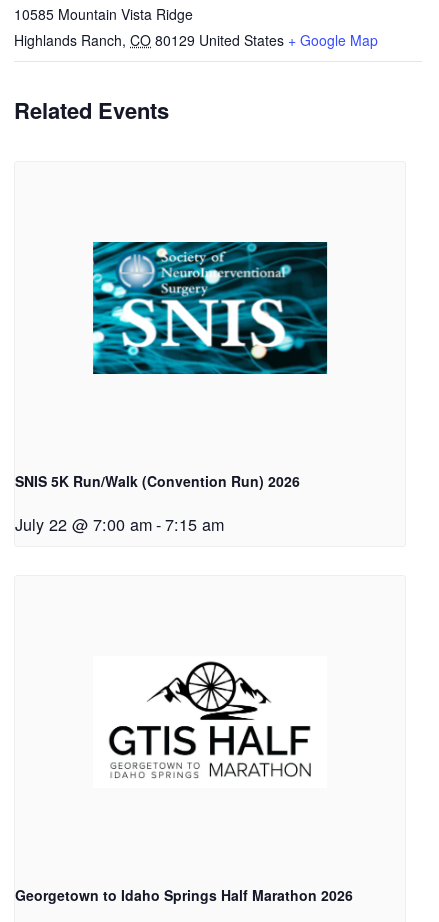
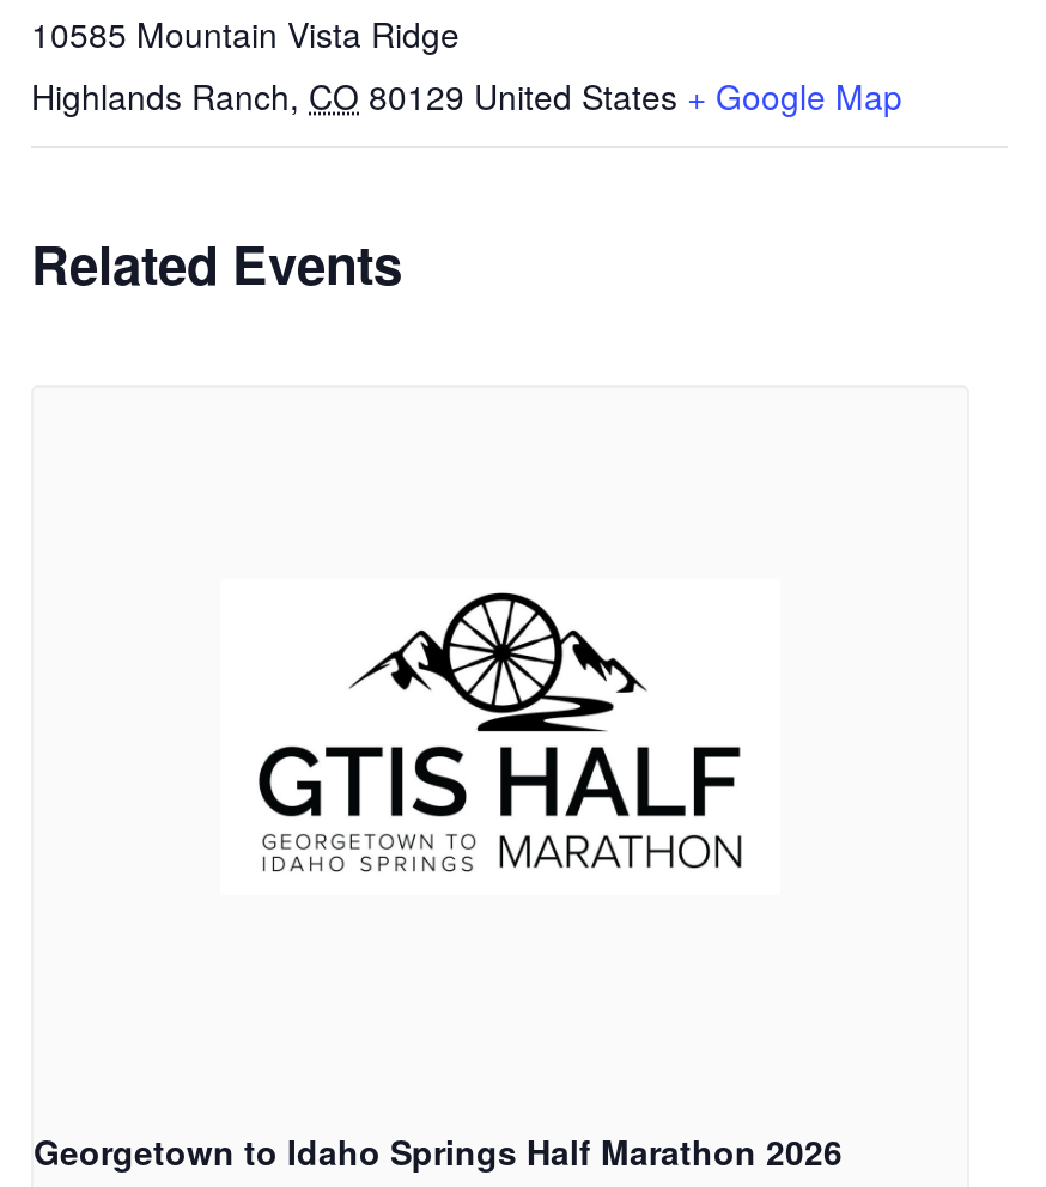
[92,241,328,375] [image] -> none
[15,471,300,536] SNIS 5K Run/Walk (Convention Run) 2026 | July 22 @ 7:00 am - 7:15 am -> none

